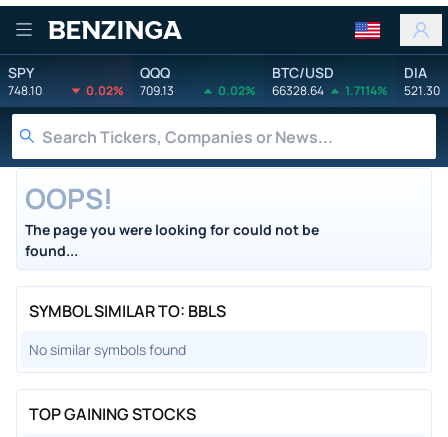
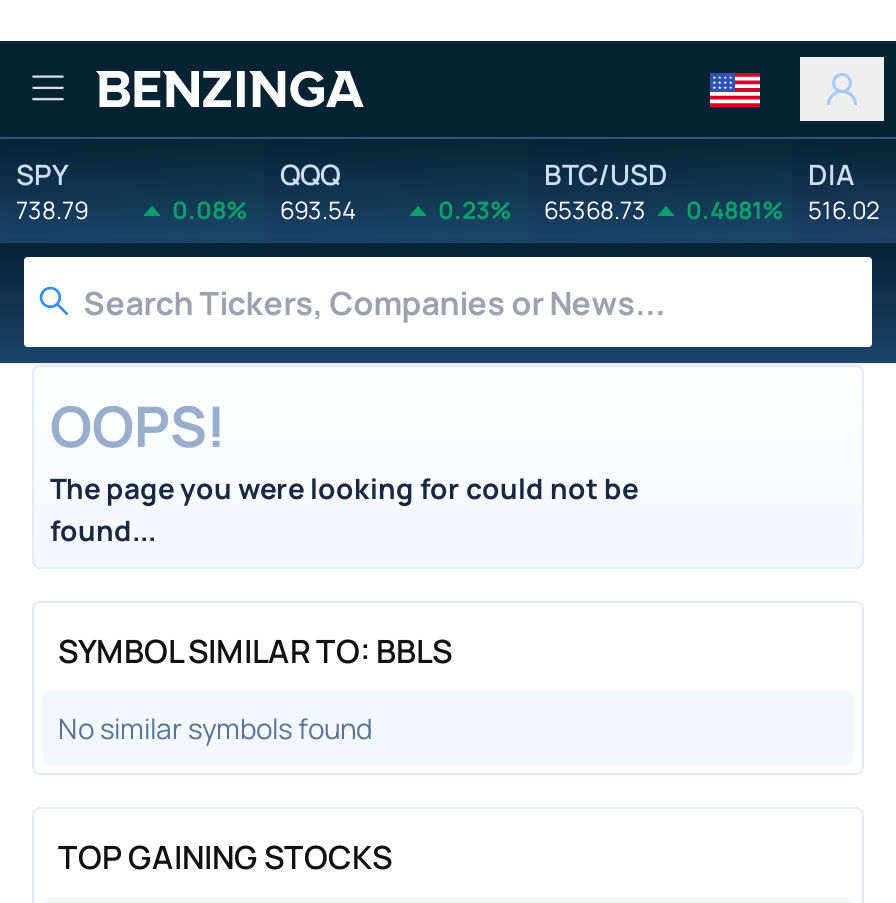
[8,81,42,98] 748.10 -> [16,192,88,226] 738.79
[86,81,124,98] 0.02% -> [172,192,248,226] 0.08%
[140,81,174,98] 709.13 -> [280,192,356,226] 693.54
[218,81,256,98] 0.02% -> [438,192,512,226] 0.23%
[272,81,324,98] 66328.64 -> [544,192,646,226] 65368.73
[345,81,388,98] 1.7114% -> [686,192,784,226] 0.4881%
[404,81,440,98] 521.30 -> [808,192,880,226] 516.02

